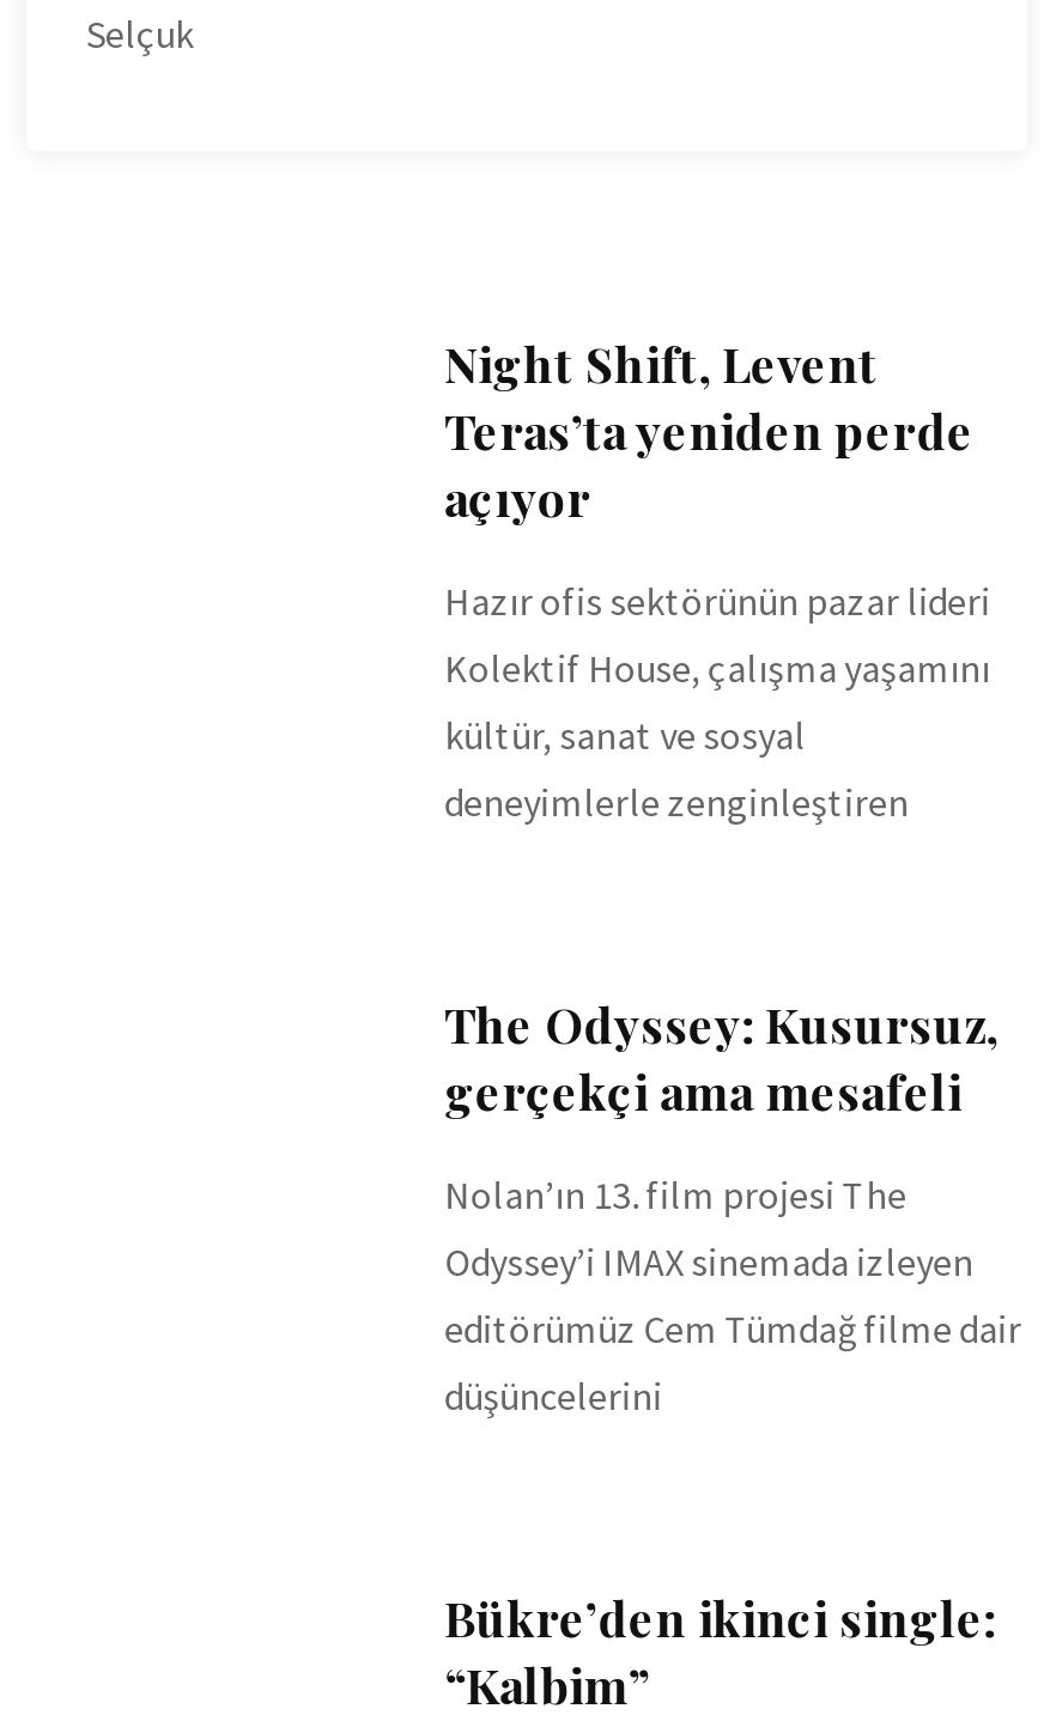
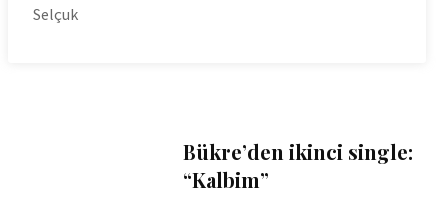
[445,330,991,826] Night Shift, Levent | Teras’ta yeniden perde | açıyor | Hazır ofis sektörünün pazar lideri | Kolektif House, çalışma yaşamını | kültür, sanat ve sosyal | deneyimlerle zenginleştiren -> none
[445,991,1022,1419] The Odyssey: Kusursuz, | gerçekçi ama mesafeli | Nolan’ın 13. film projesi The | Odyssey’i IMAX sinemada izleyen | editörümüz Cem Tümdağ filme dair | düşüncelerini -> none

